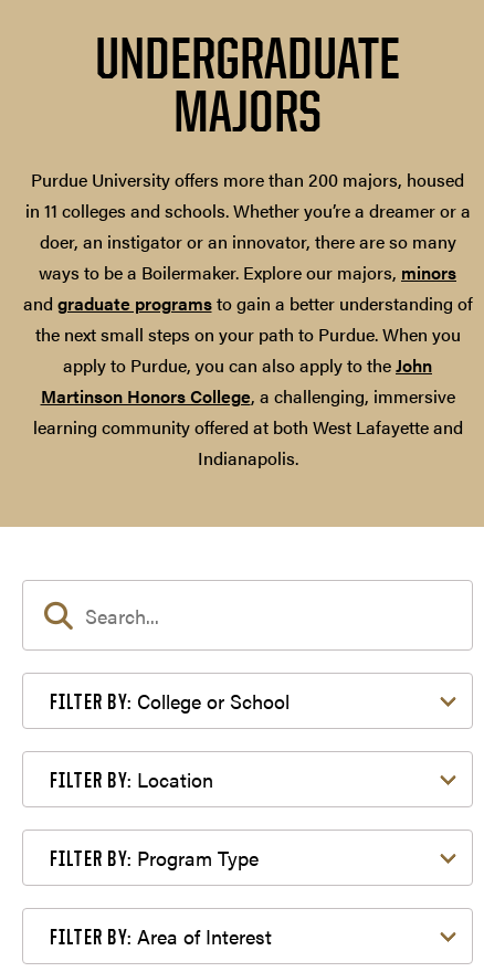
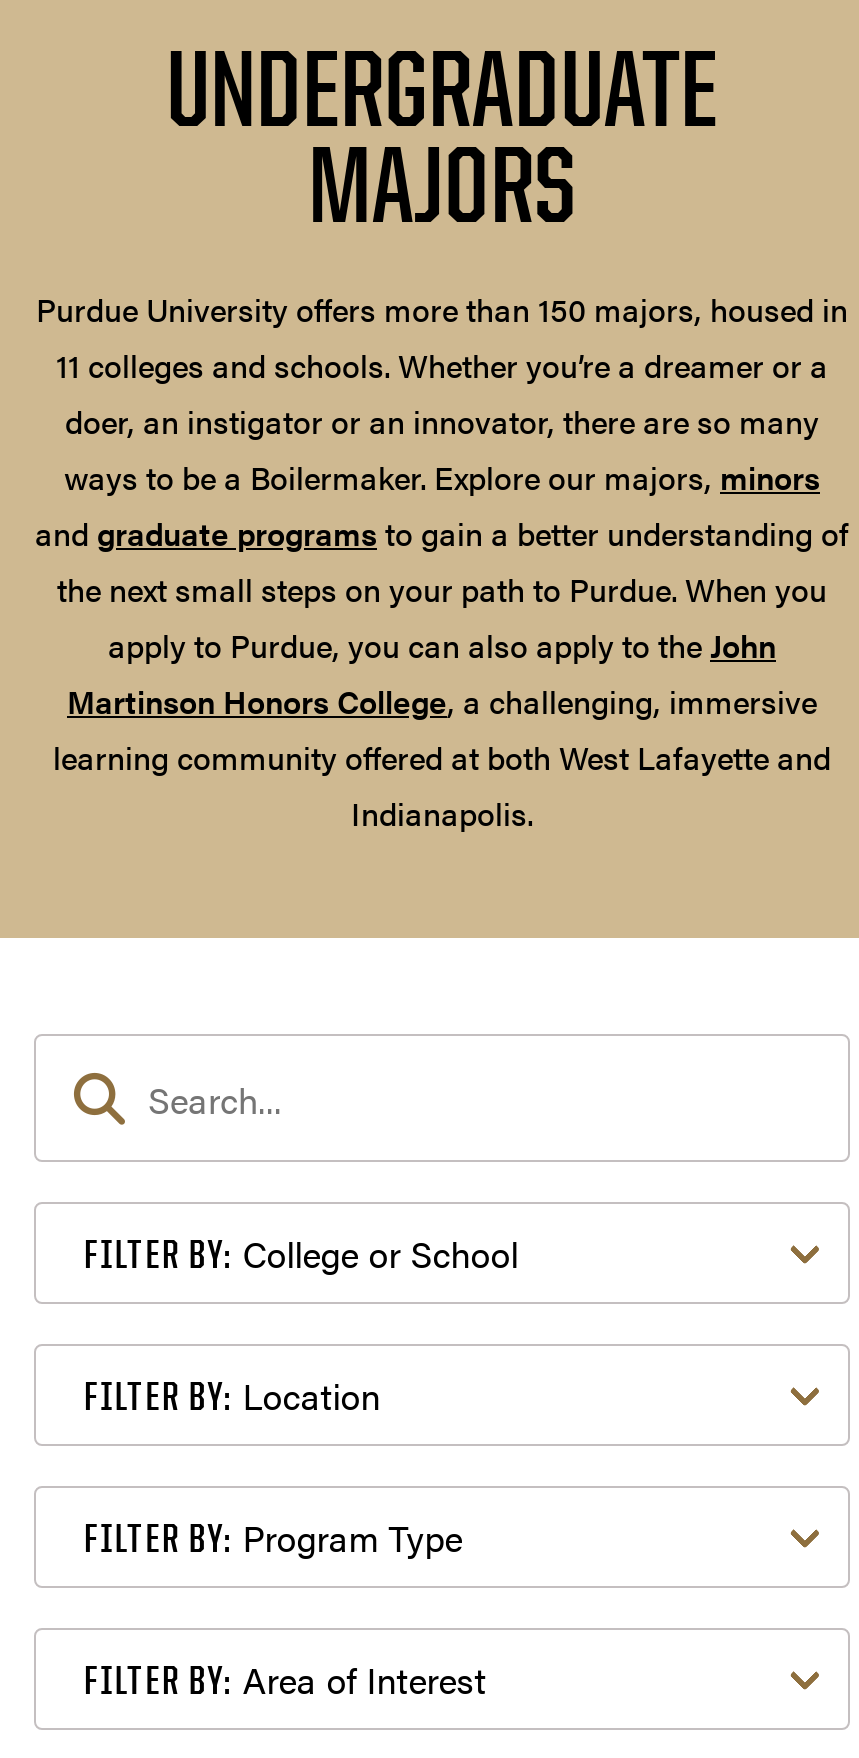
[25,167,470,223] Purdue University offers more than 200 majors, housed | in 11 colleges and schools. Whether you’re a dreamer or a -> [36,286,848,388] Purdue University offers more than 150 majors, housed in | 11 colleges and schools. Whether you’re a dreamer or a

